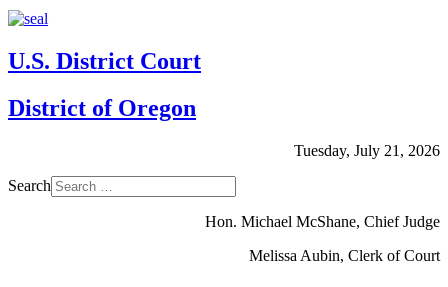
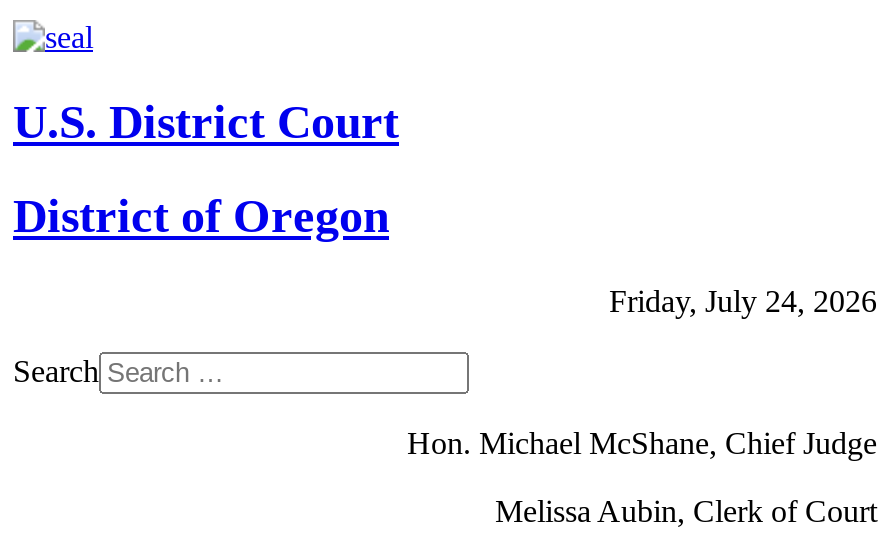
[294,142,440,159] Tuesday, July 21, 2026 -> [609,283,877,317] Friday, July 24, 2026

